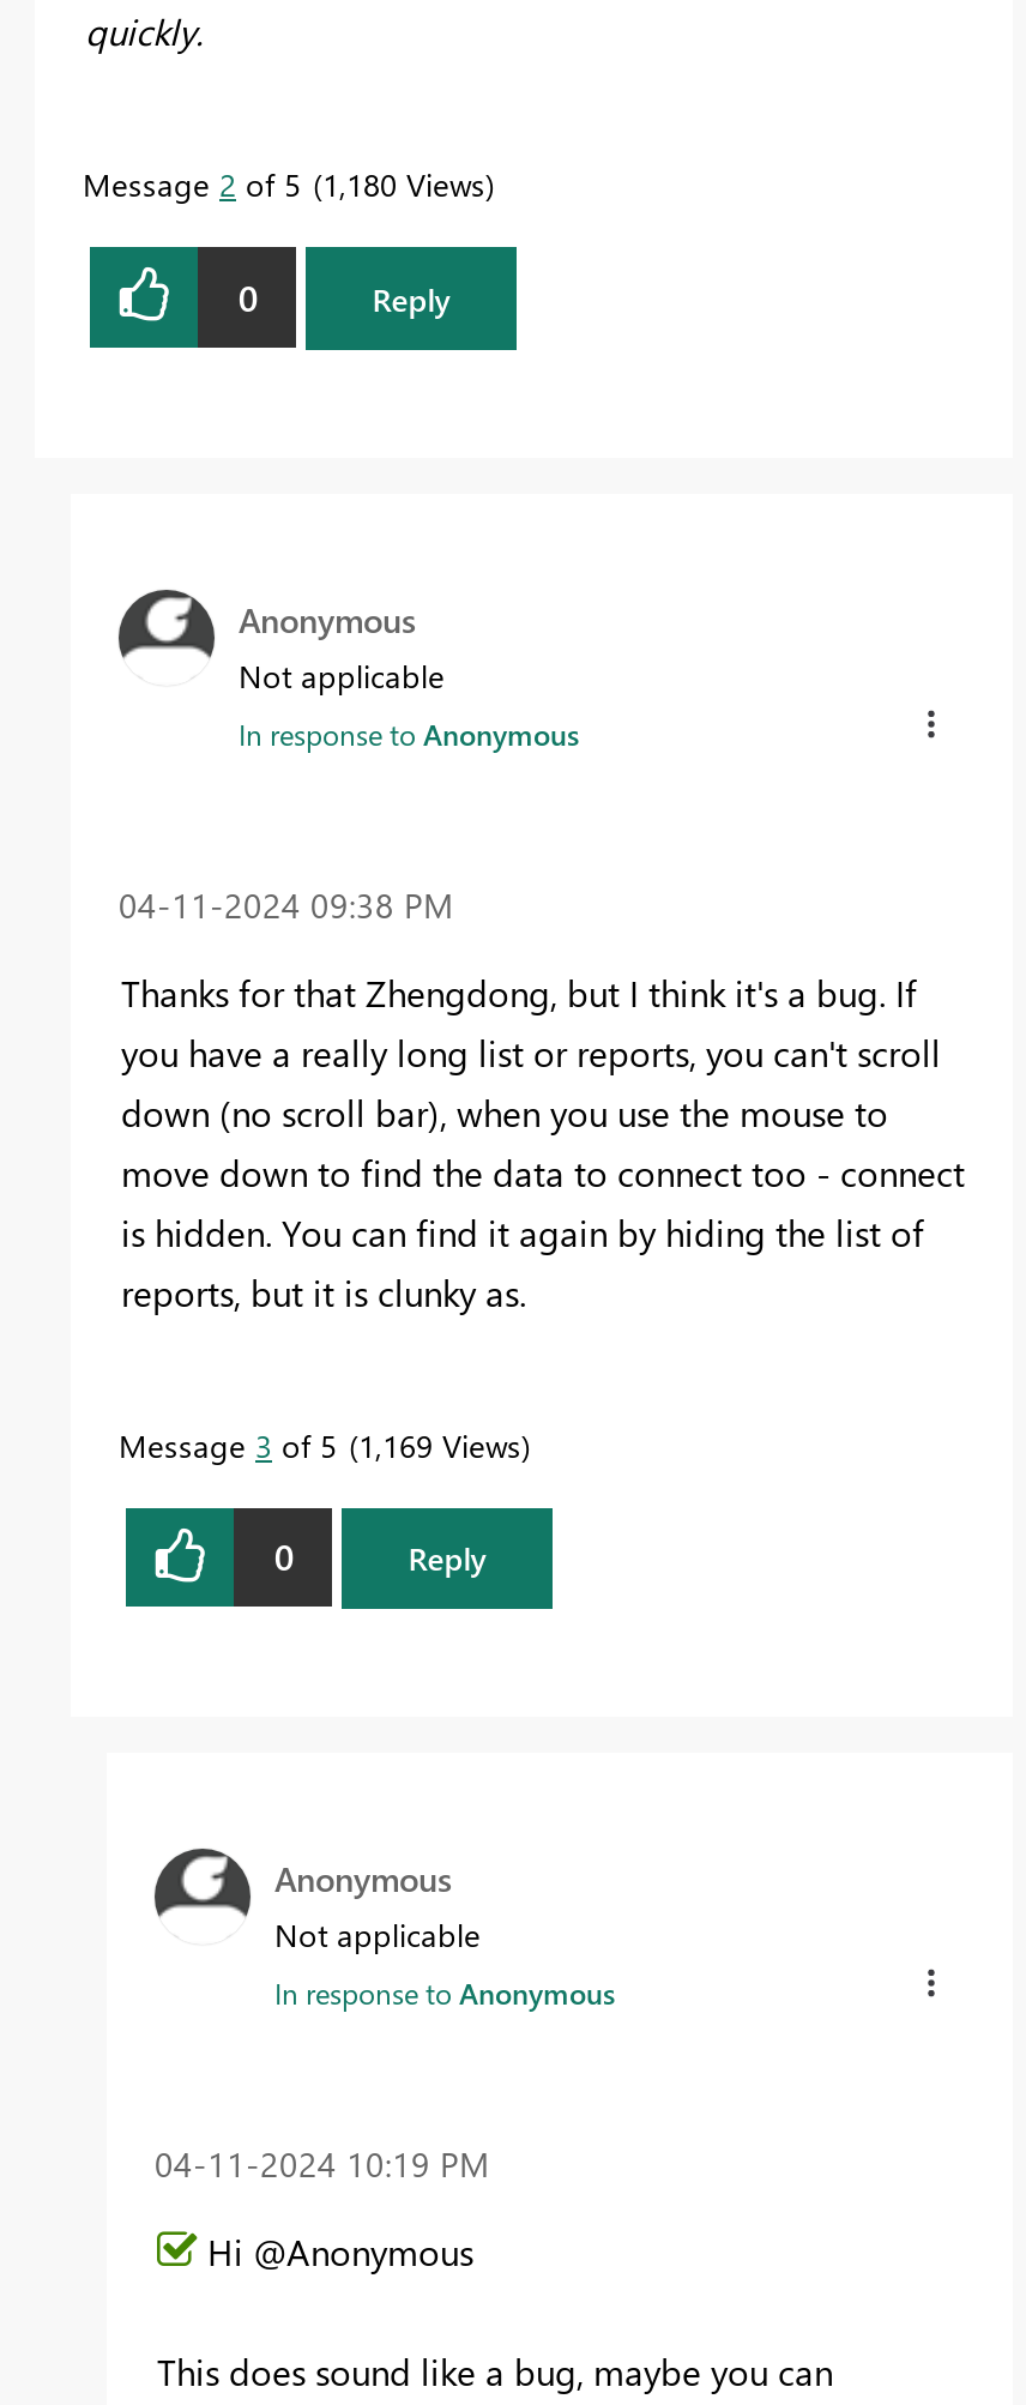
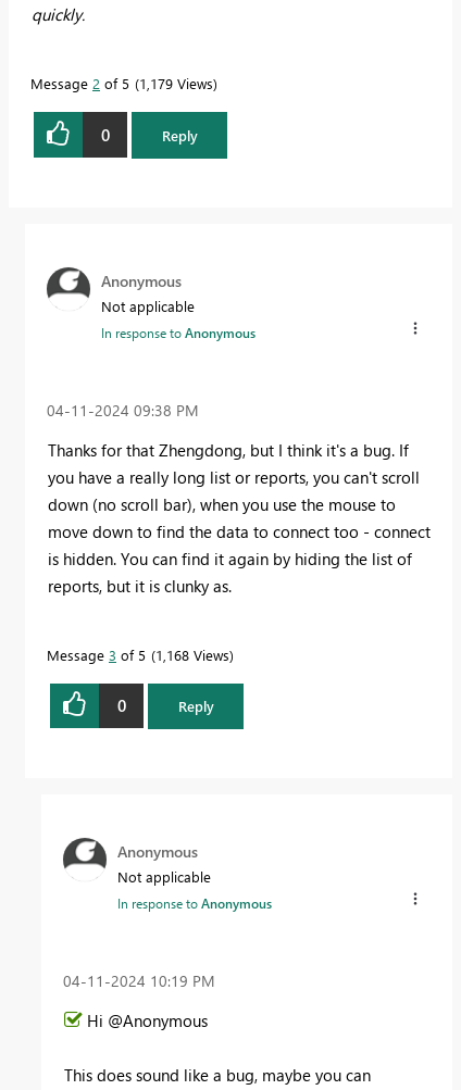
[83,164,485,205] Message 2 of 5 1,180 Views -> [30,74,213,93] Message 2 of 5 1,179 Views
[119,1424,521,1465] Message 3 of 5 1,169 Views -> [47,645,229,664] Message 3 of 5 1,168 Views

